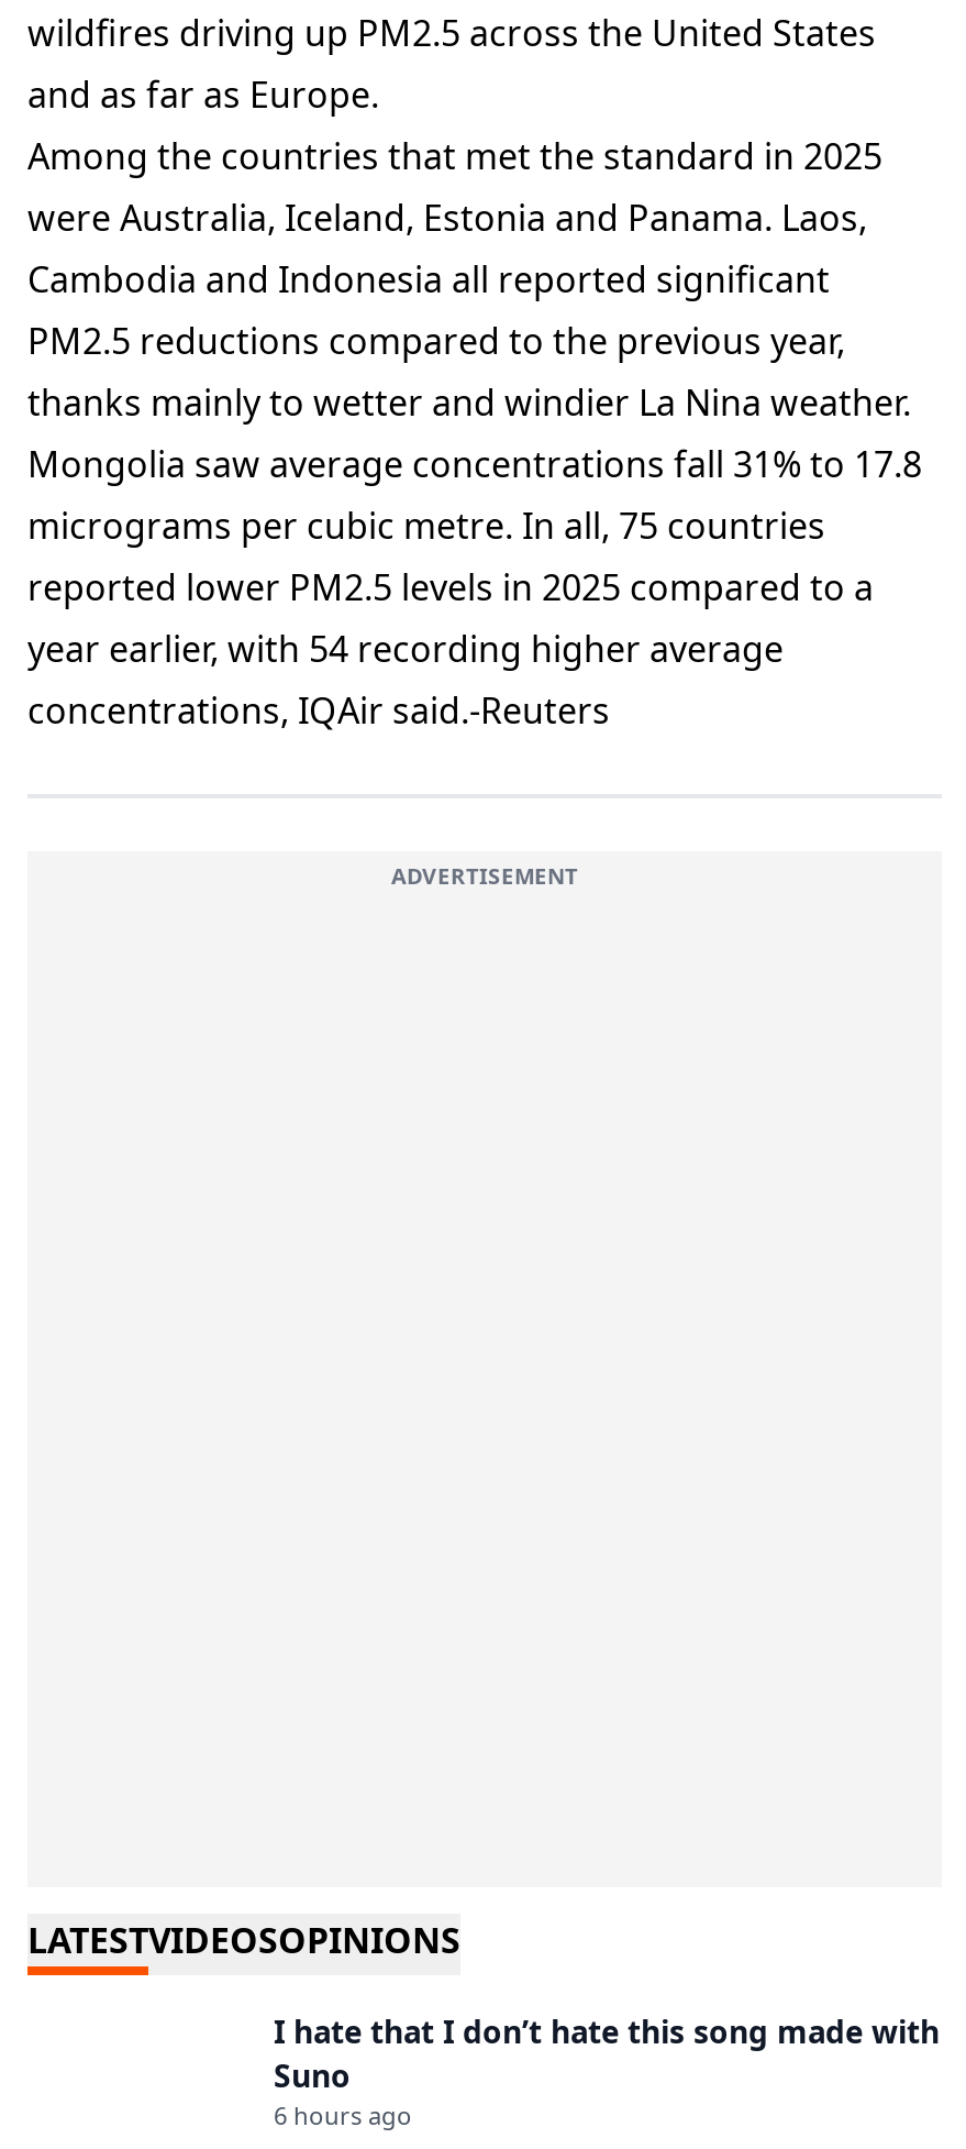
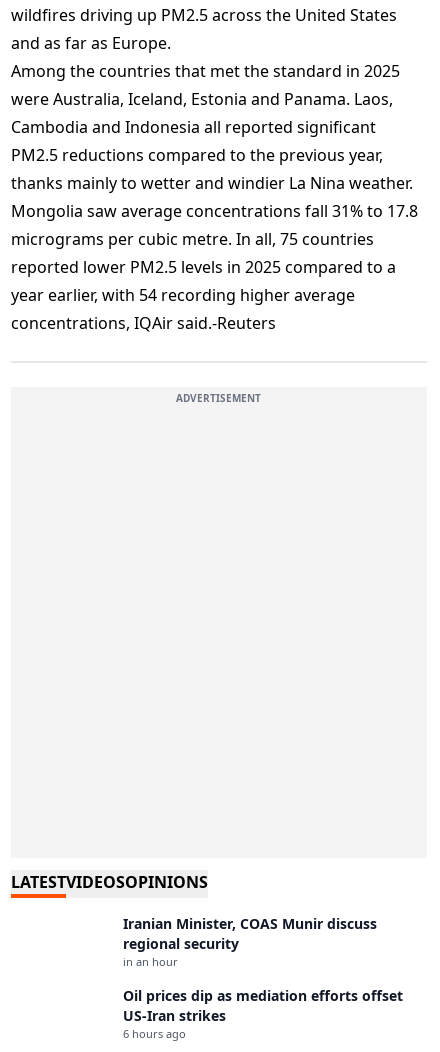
[274,2012,940,2097] I hate that I don’t hate this song made with | Suno -> [123,914,403,1025] Iranian Minister, COAS Munir discuss | regional security | in an hour | Oil prices dip as mediation efforts offset | US-Iran strikes

